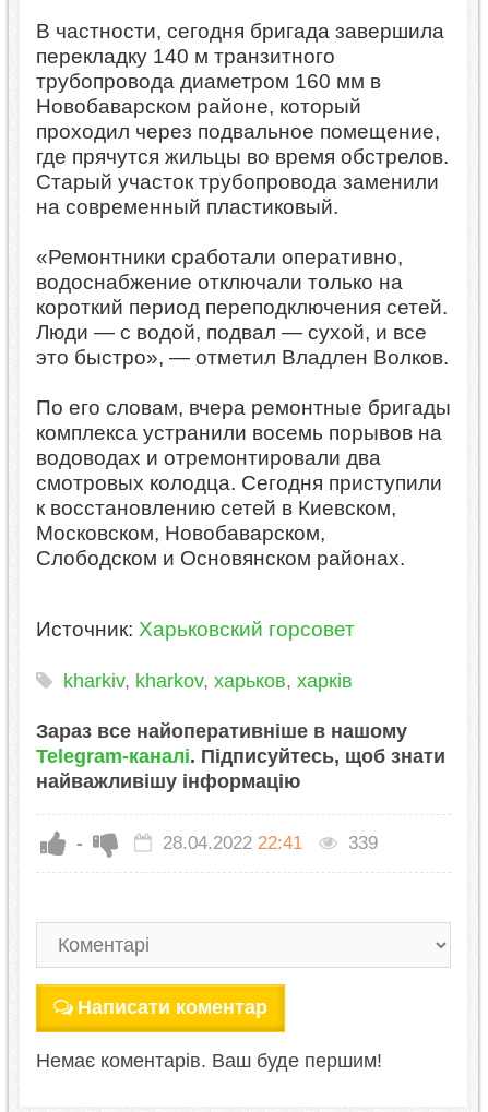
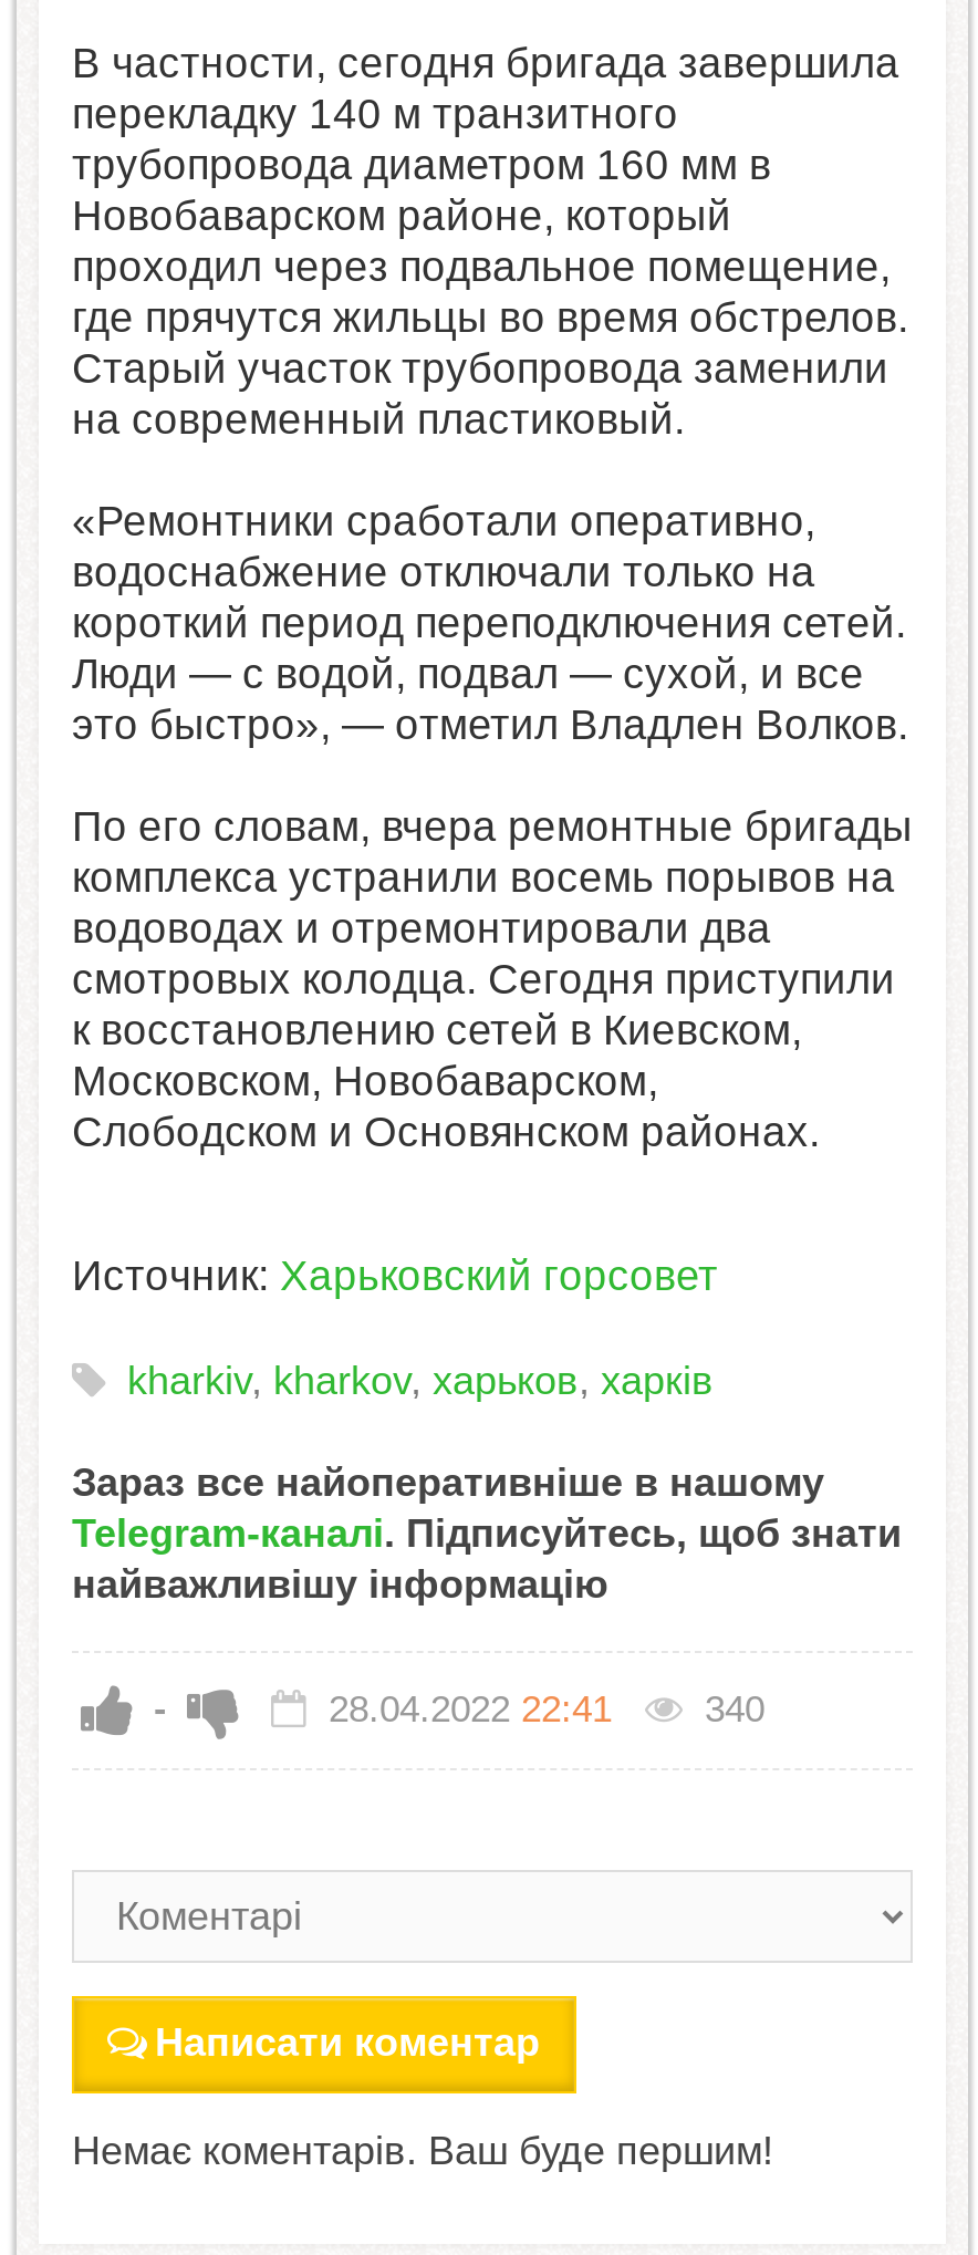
[163,833,378,854] 28.04.2022 22:41 339 -> [329,1690,764,1732] 28.04.2022 22:41 340

